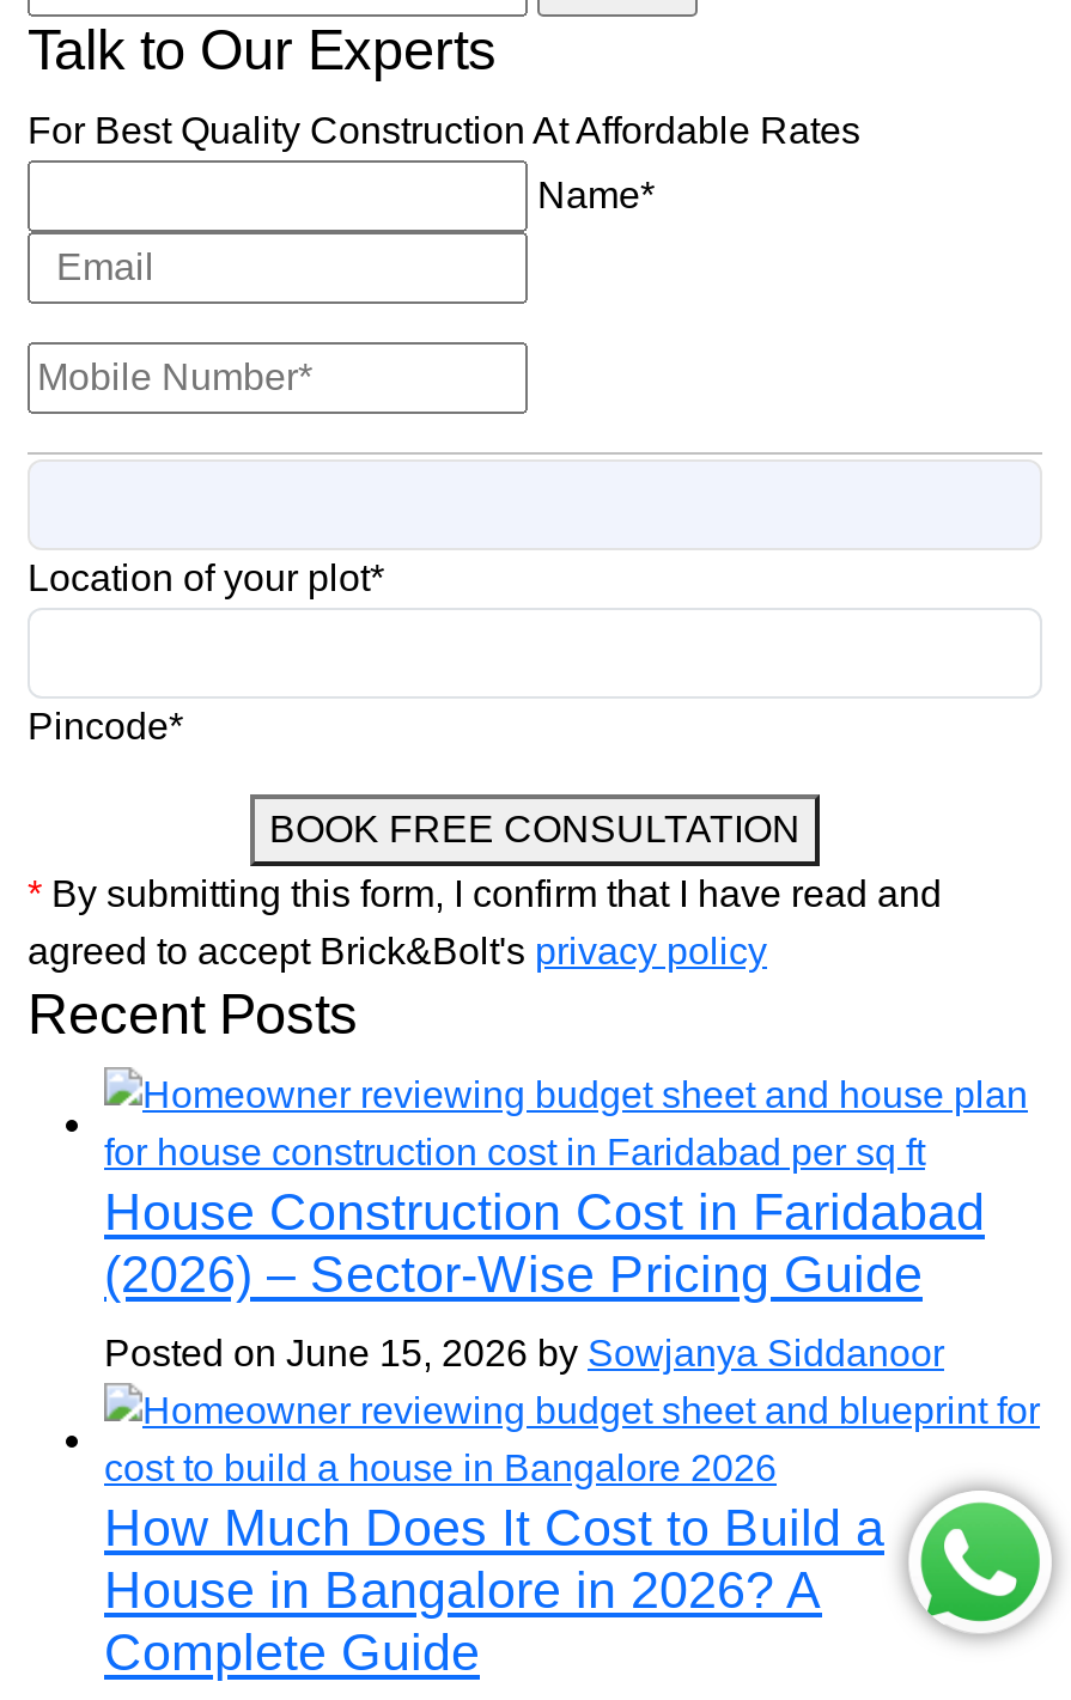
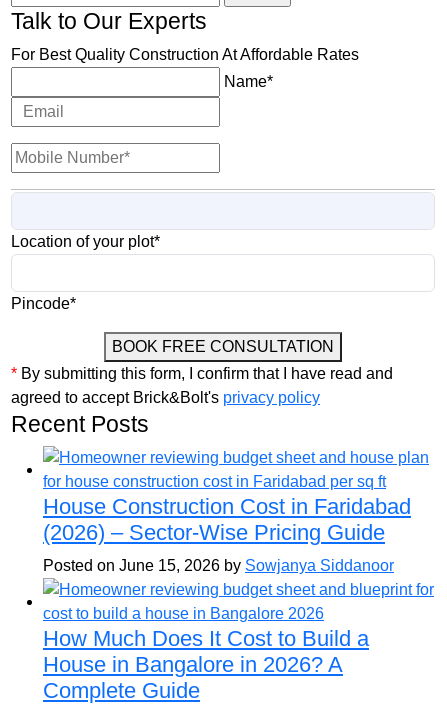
[896,1479,1064,1646] [image] -> none

